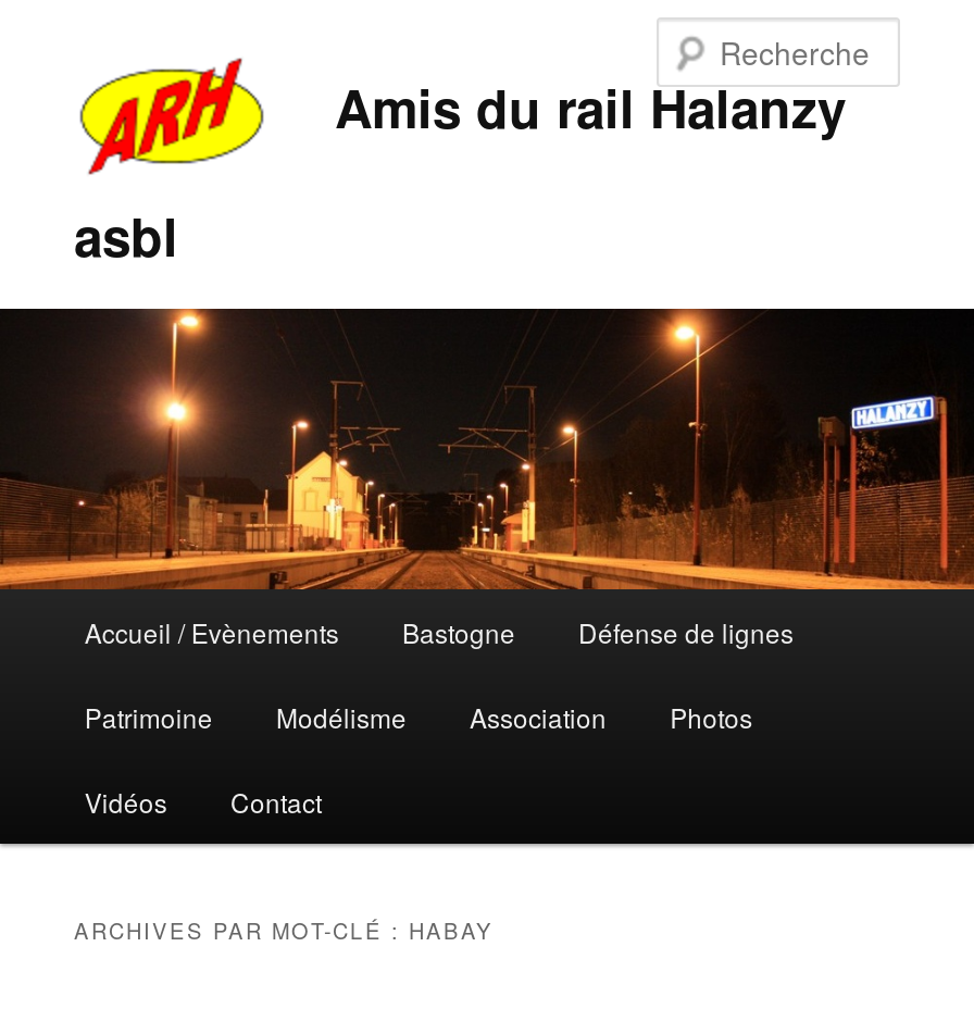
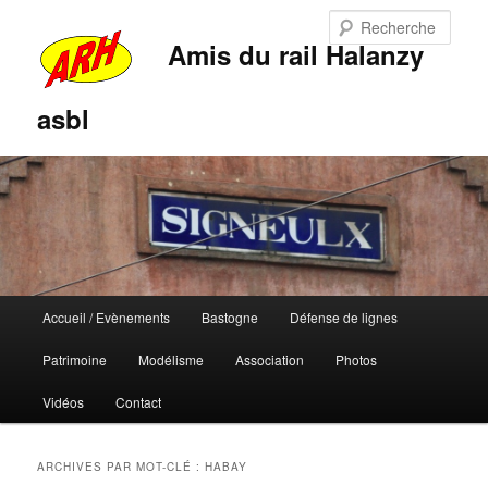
[7,307,967,591] [image] -> [3,154,485,297] [image]

